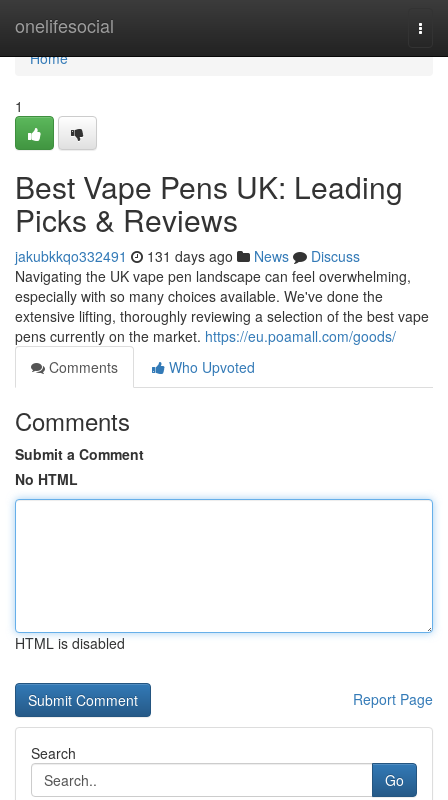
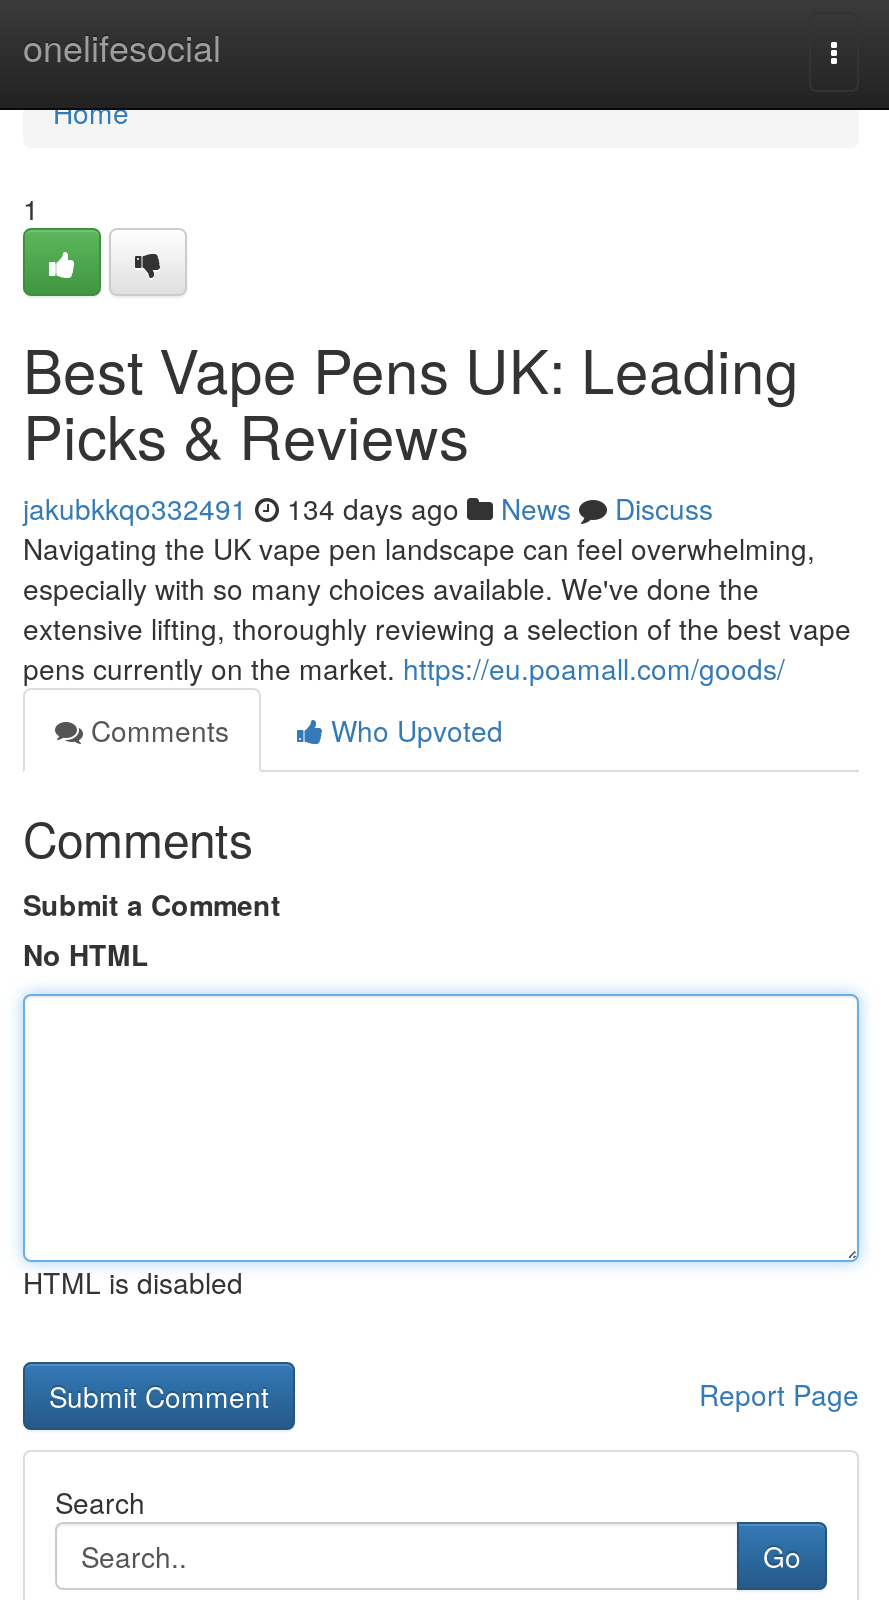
[15,246,360,266] jakubkkqo332491 131 days ago News Discuss -> [23,488,713,528] jakubkkqo332491 134 days ago News Discuss

